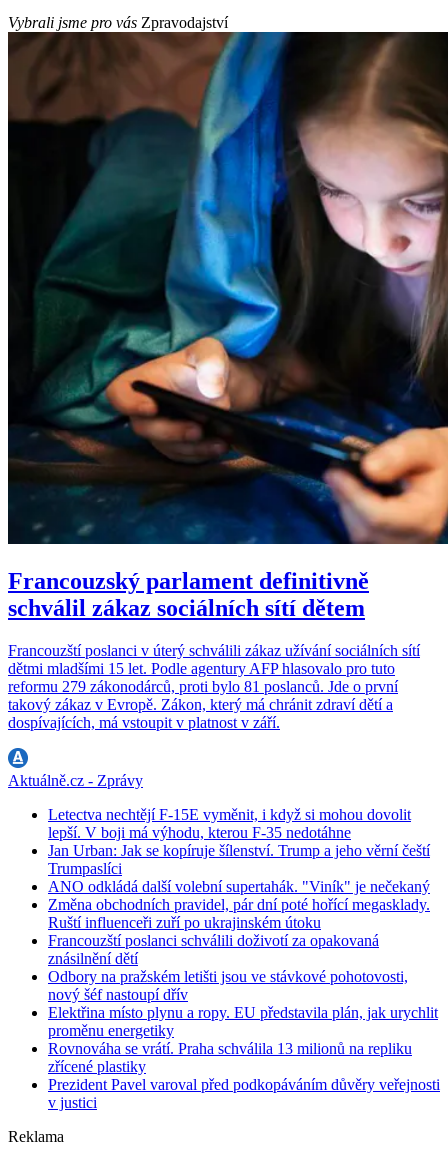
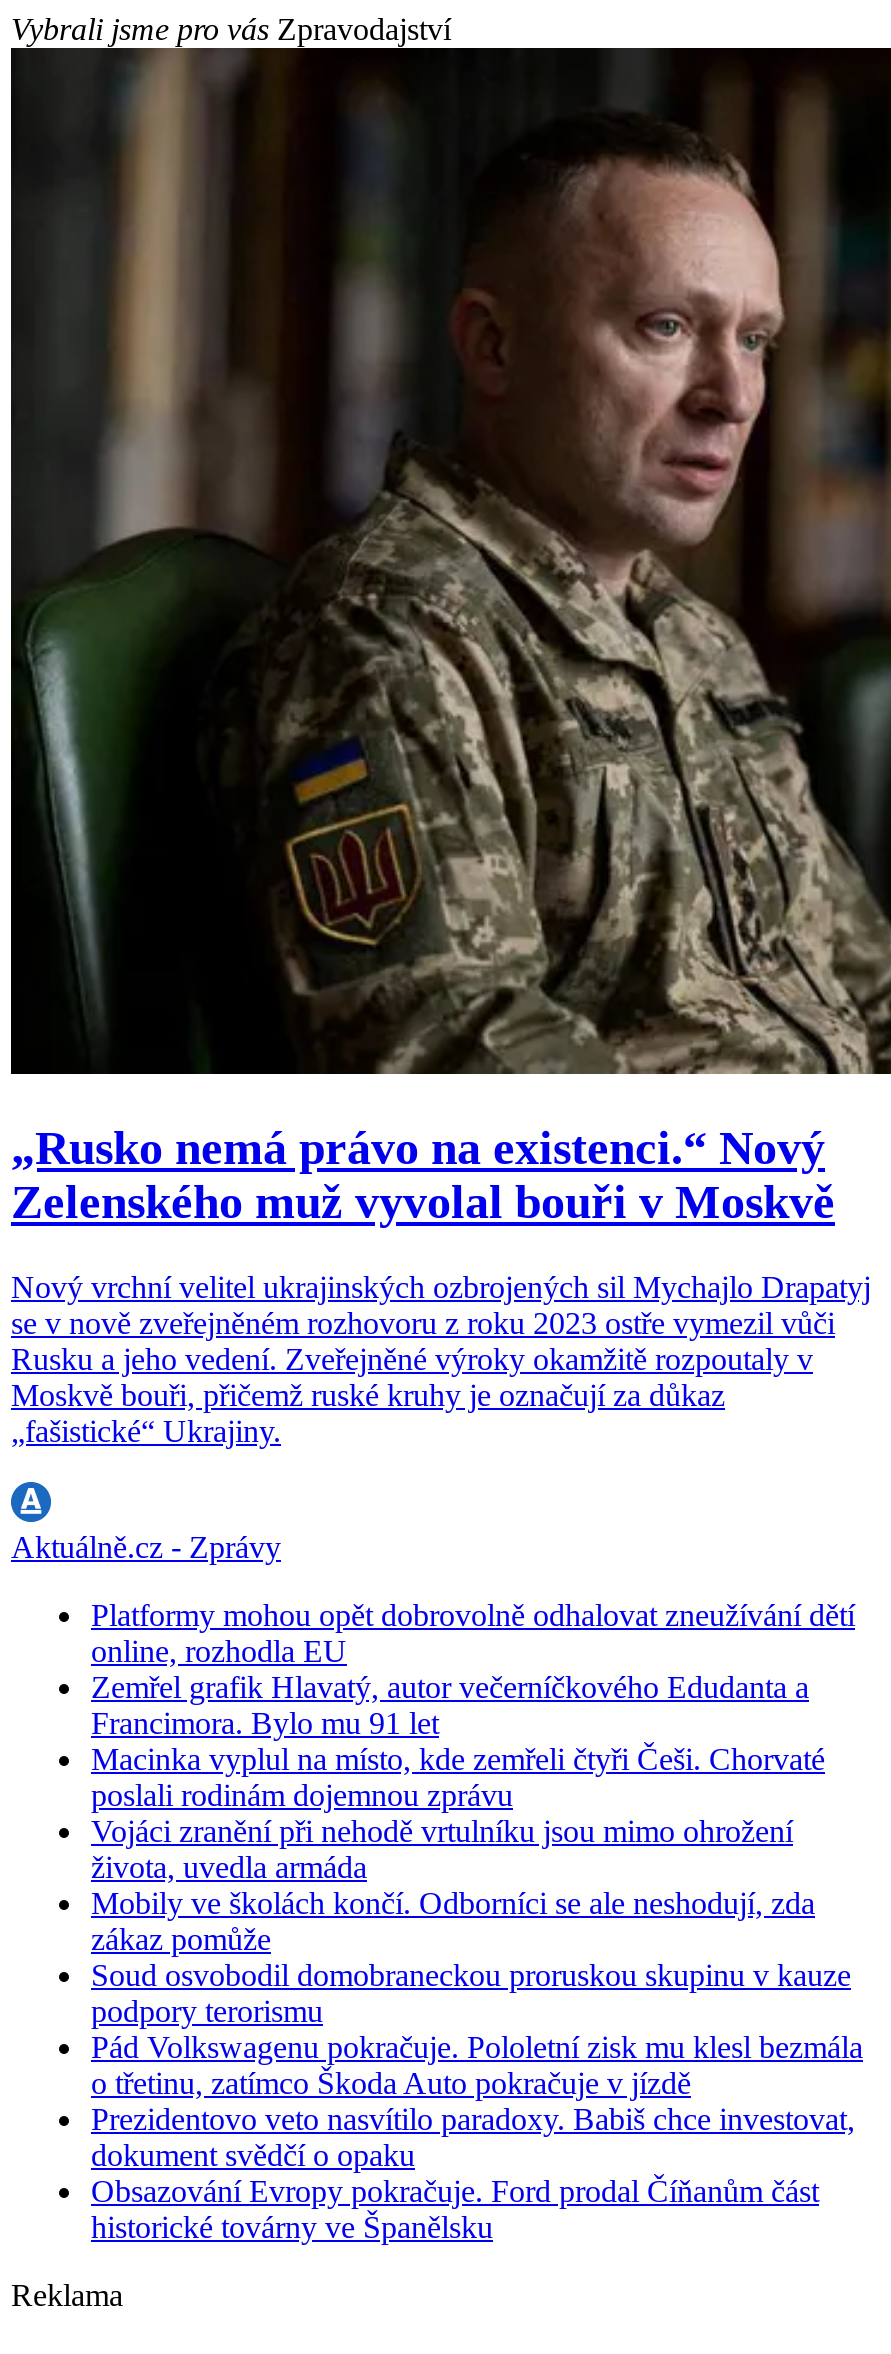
[8,31,445,621] [image] | Francouzský parlament definitivně | schválil zákaz sociálních sítí dětem -> [11,45,885,1228] [image] | „Rusko nemá právo na existenci.“ Nový | Zelenského muž vyvolal bouři v Moskvě
[8,642,420,731] Francouzští poslanci v úterý schválili zákaz užívání sociálních sítí | dětmi mladšími 15 let. Podle agentury AFP hlasovalo pro tuto | reformu 279 zákonodárců, proti bylo 81 poslanců. Jde o první | takový zákaz v Evropě. Zákon, který má chránit zdraví dětí a | dospívajících, má vstoupit v platnost v září. -> [11,1269,871,1447] Nový vrchní velitel ukrajinských ozbrojených sil Mychajlo Drapatyj | se v nově zveřejněném rozhovoru z roku 2023 ostře vymezil vůči | Rusku a jeho vedení. Zveřejněné výroky okamžitě rozpoutaly v | Moskvě bouři, přičemž ruské kruhy je označují za důkaz | „fašistické“ Ukrajiny.
[48,806,440,1111] Letectva nechtějí F-15E vyměnit, i když si mohou dovolit | lepší. V boji má výhodu, kterou F-35 nedotáhne | Jan Urban: Jak se kopíruje šílenství. Trump a jeho věrní čeští | Trumpaslíci | ANO odkládá další volební supertahák. "Viník" je nečekaný | Změna obchodních pravidel, pár dní poté hořící megasklady. | Ruští influenceři zuří po ukrajinském útoku | Francouzští poslanci schválili doživotí za opakovaná | znásilnění dětí | Odbory na pražském letišti jsou ve stávkové pohotovosti, | nový šéf nastoupí dřív | Elektřina místo plynu a ropy. EU představila plán, jak urychlit | proměnu energetiky | Rovnováha se vrátí. Praha schválila 13 milionů na repliku | zřícené plastiky | Prezident Pavel varoval před podkopáváním důvěry veřejnosti | v justici -> [91,1597,863,2243] Platformy mohou opět dobrovolně odhalovat zneužívání dětí | online, rozhodla EU | Zemřel grafik Hlavatý, autor večerníčkového Edudanta a | Francimora. Bylo mu 91 let | Macinka vyplul na místo, kde zemřeli čtyři Češi. Chorvaté | poslali rodinám dojemnou zprávu | Vojáci zranění při nehodě vrtulníku jsou mimo ohrožení | života, uvedla armáda | Mobily ve školách končí. Odborníci se ale neshodují, zda | zákaz pomůže | Soud osvobodil domobraneckou proruskou skupinu v kauze | podpory terorismu | Pád Volkswagenu pokračuje. Pololetní zisk mu klesl bezmála | o třetinu, zatímco Škoda Auto pokračuje v jízdě | Prezidentovo veto nasvítilo paradoxy. Babiš chce investovat, | dokument svědčí o opaku | Obsazování Evropy pokračuje. Ford prodal Číňanům část | historické továrny ve Španělsku

